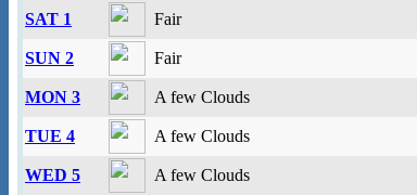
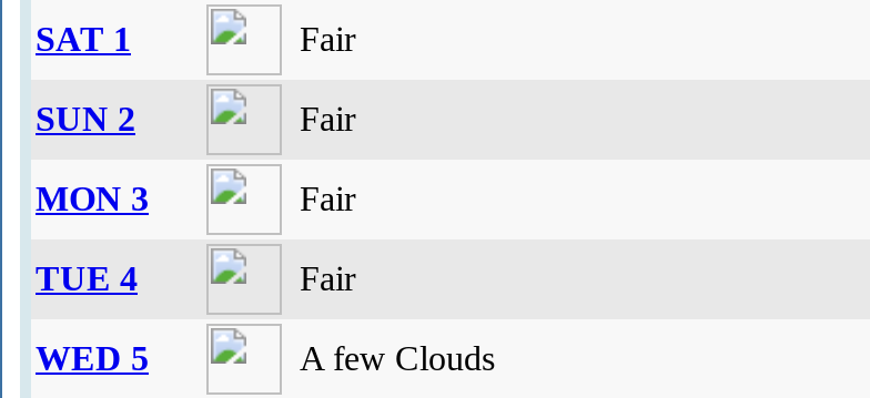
[154,88,250,106] A few Clouds -> [300,180,355,217] Fair
[154,127,250,145] A few Clouds -> [300,259,355,297] Fair

